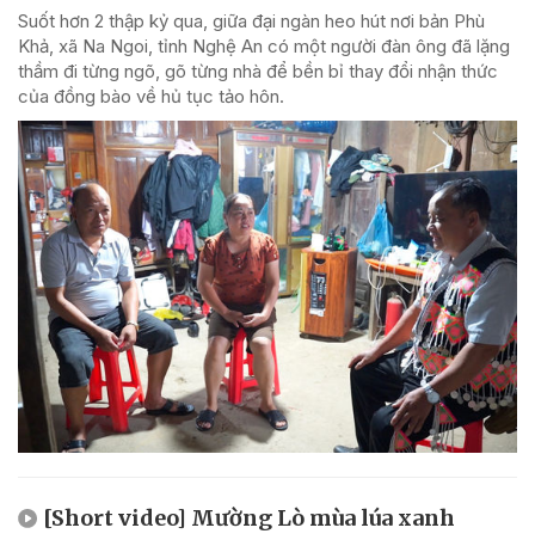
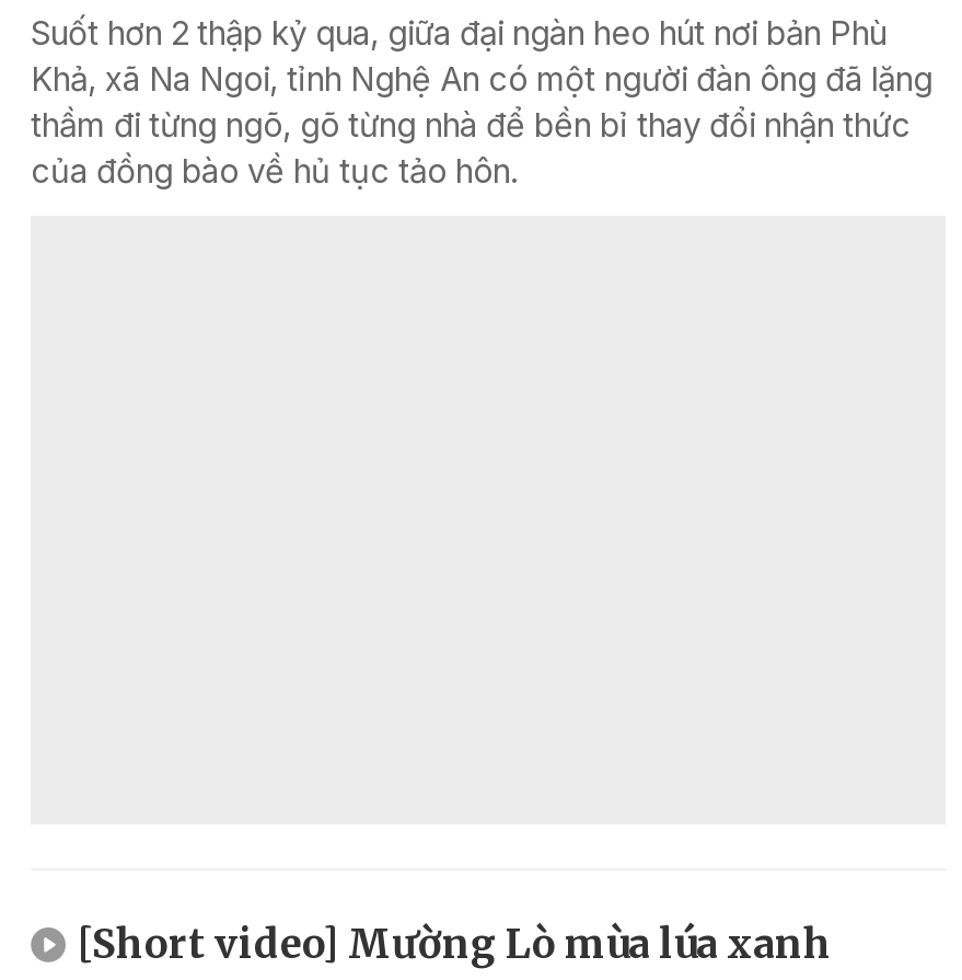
[17,119,518,454] [image] -> none

